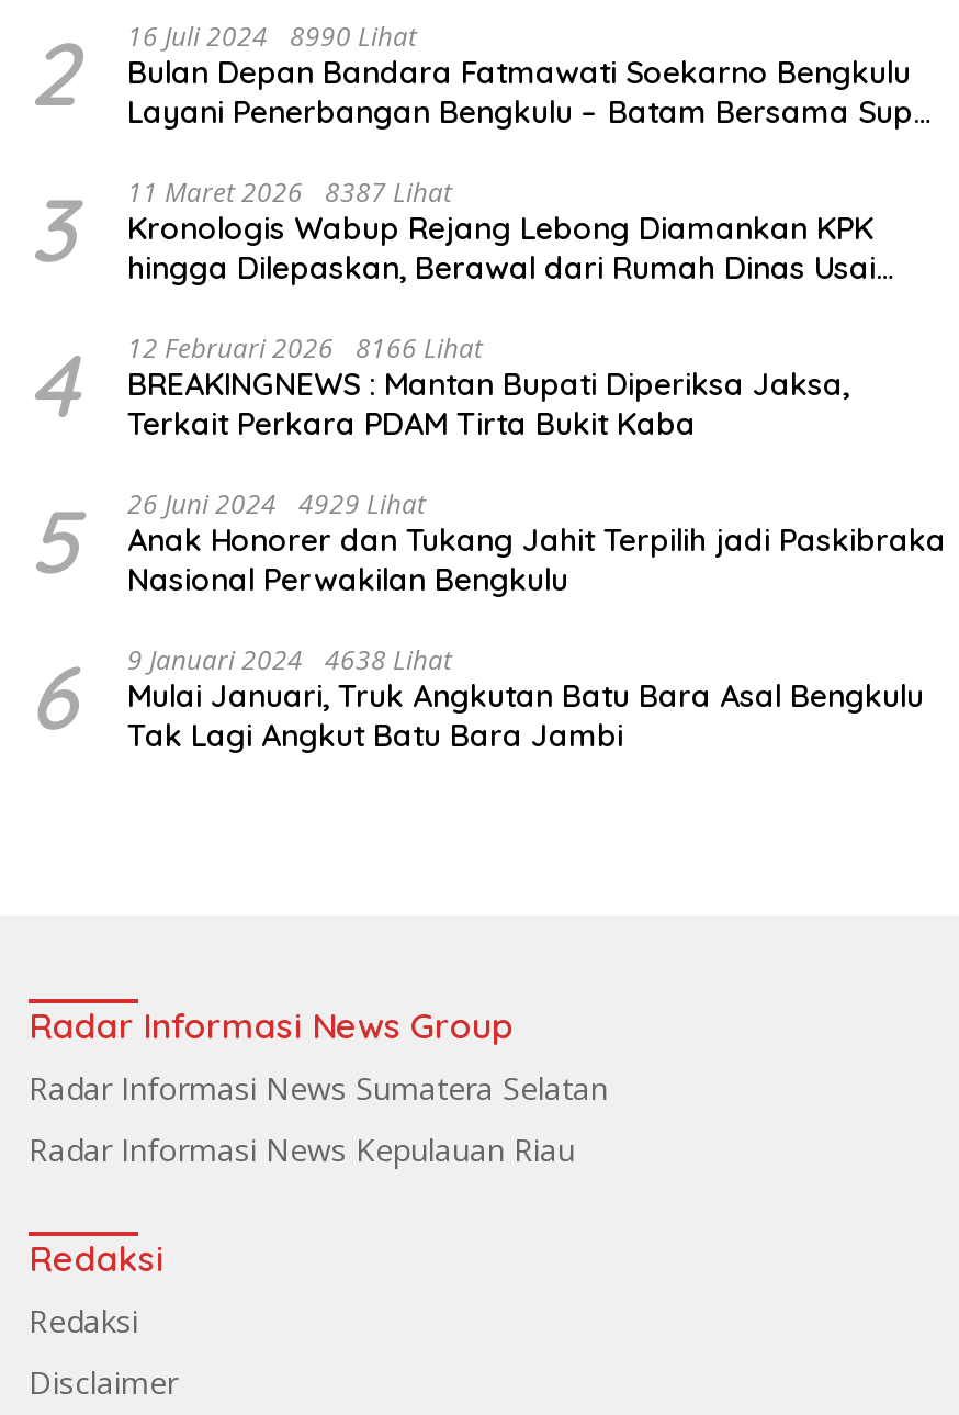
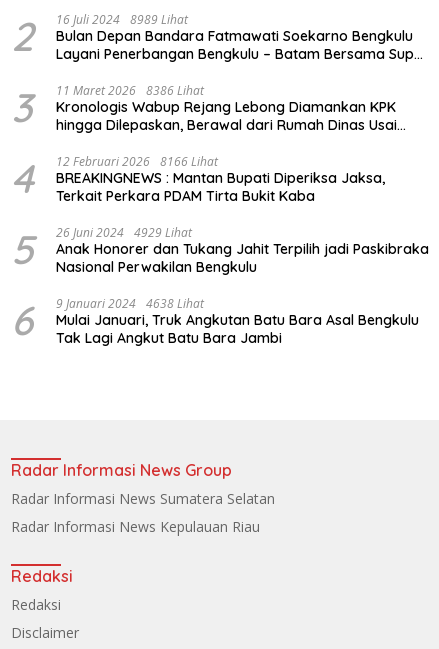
[127,18,417,55] 16 Juli 2024 8990 Lihat -> [56,11,188,28] 16 Juli 2024 8989 Lihat
[29,173,876,288] 3 11 Maret 2026 8387 Lihat Kronologis Wabup Rejang Lebong Diamankan KPK hingga Dilepaskan, Berawal dari Rumah Dinas Usai -> [11,82,397,134] 3 11 Maret 2026 8386 Lihat Kronologis Wabup Rejang Lebong Diamankan KPK hingga Dilepaskan, Berawal dari Rumah Dinas Usai

